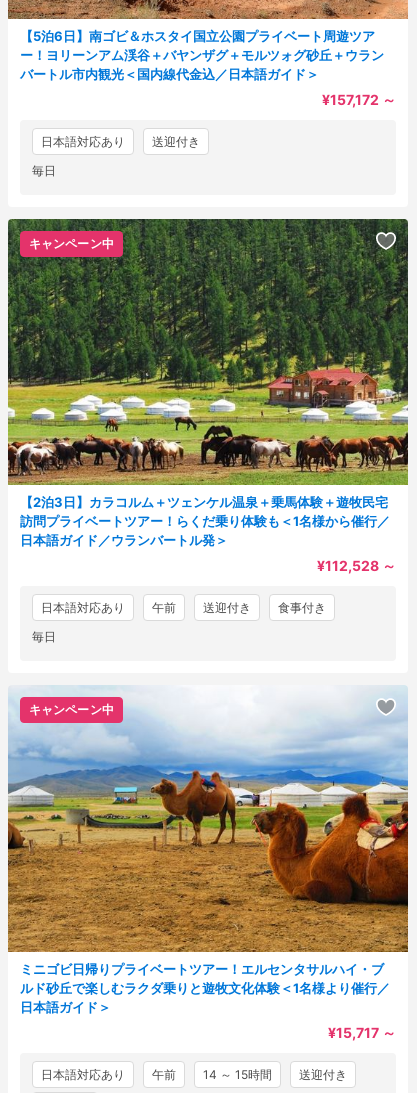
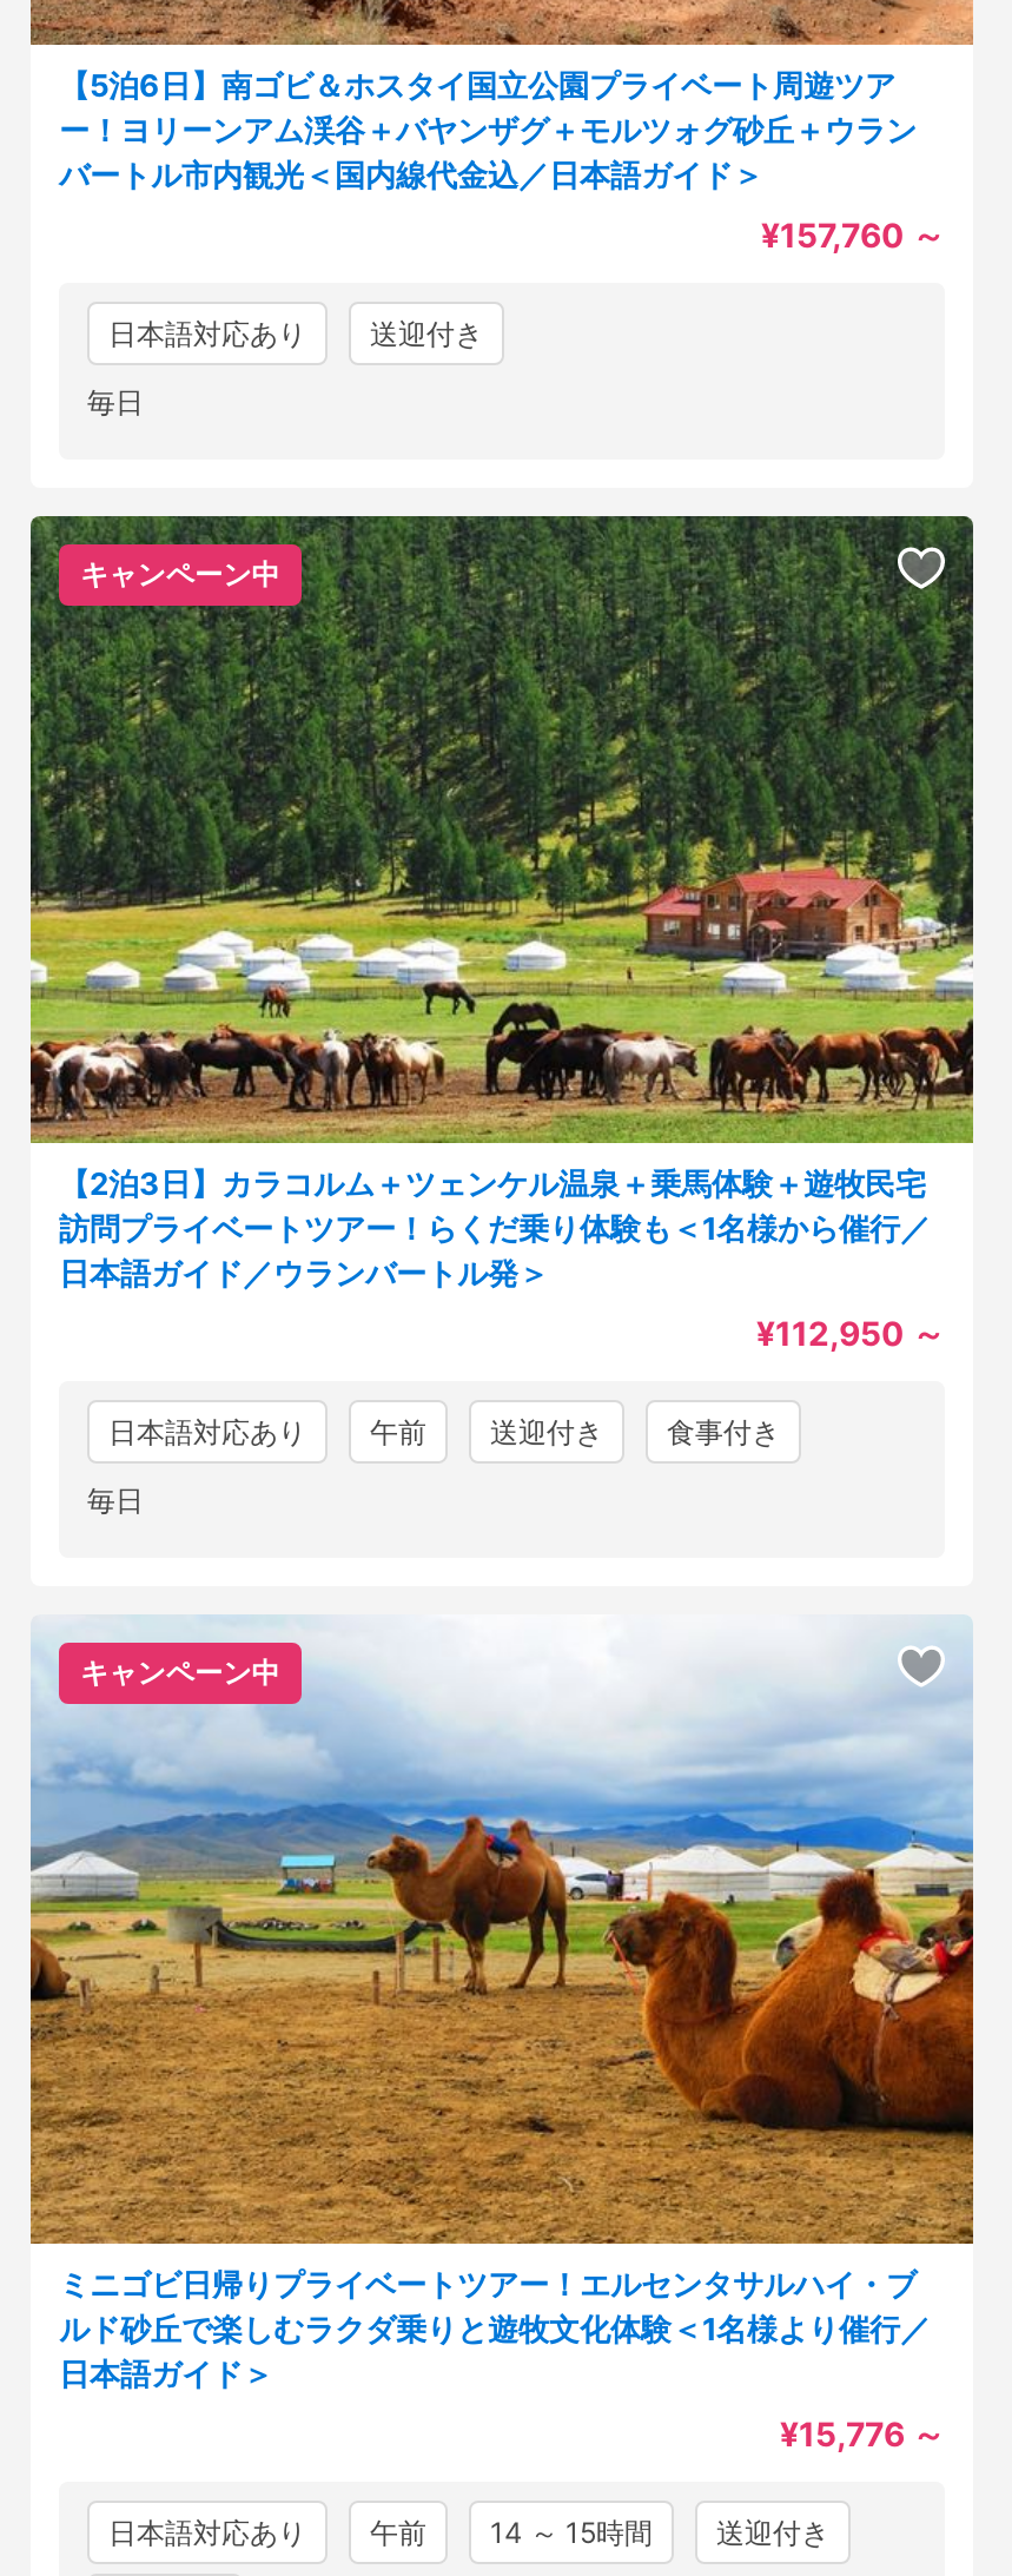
[322,91,396,108] ¥157,172～ -> [761,214,945,254] ¥157,760～
[317,557,396,574] ¥112,528～ -> [756,1314,945,1354] ¥112,950～
[328,1024,396,1041] ¥15,717～ -> [780,2414,945,2454] ¥15,776～

